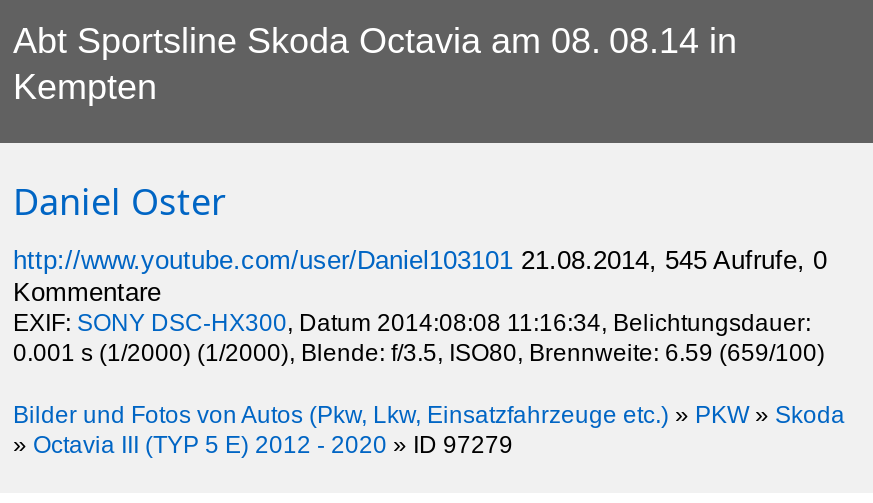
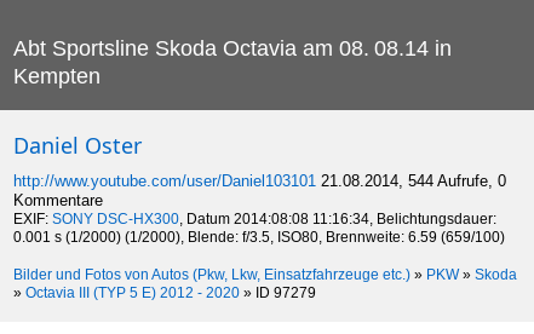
[13,245,827,275] http://www.youtube.com/user/Daniel103101 21.08.2014, 545 Aufrufe, 0 -> [13,172,506,190] http://www.youtube.com/user/Daniel103101 21.08.2014, 544 Aufrufe, 0

